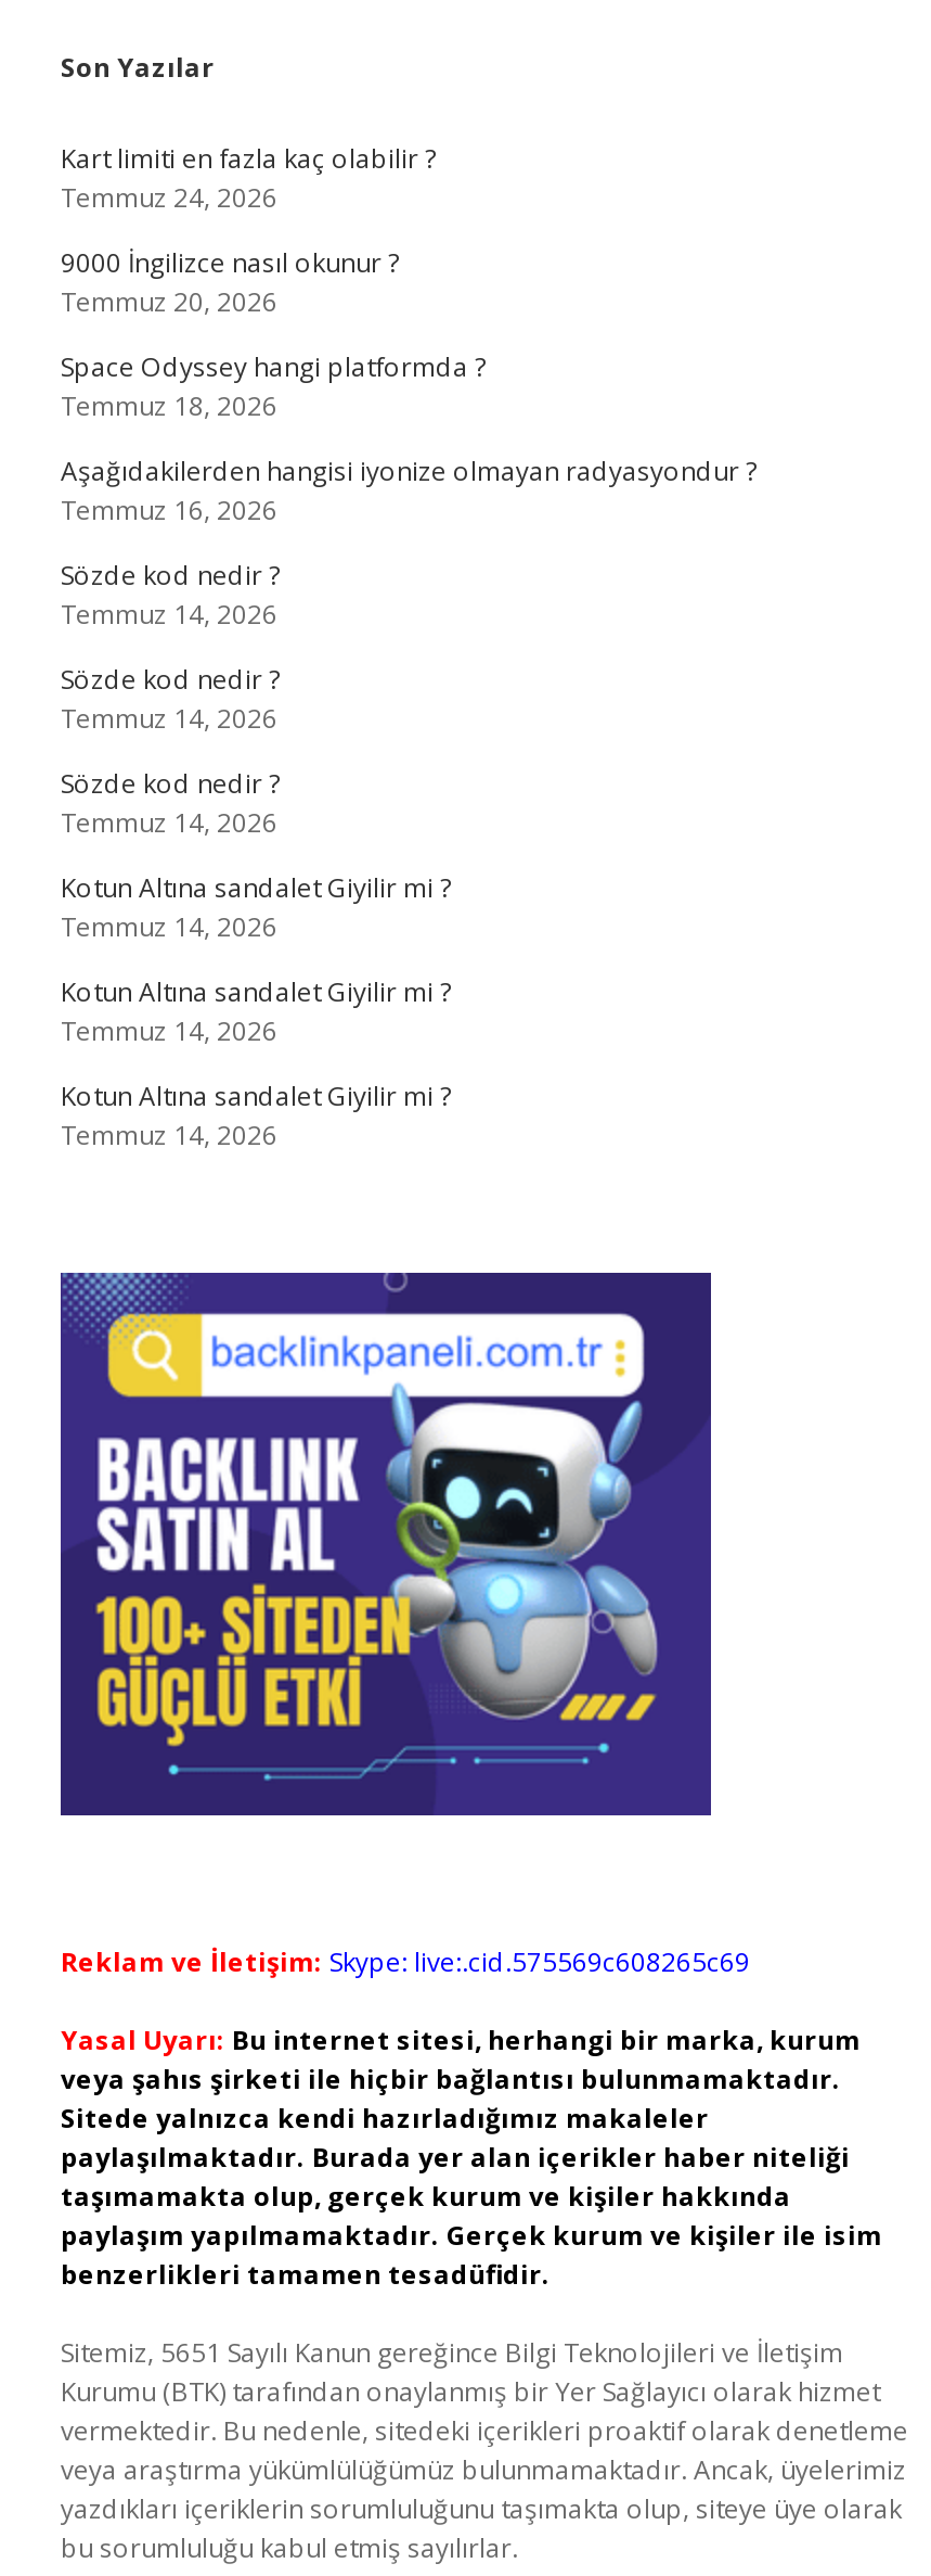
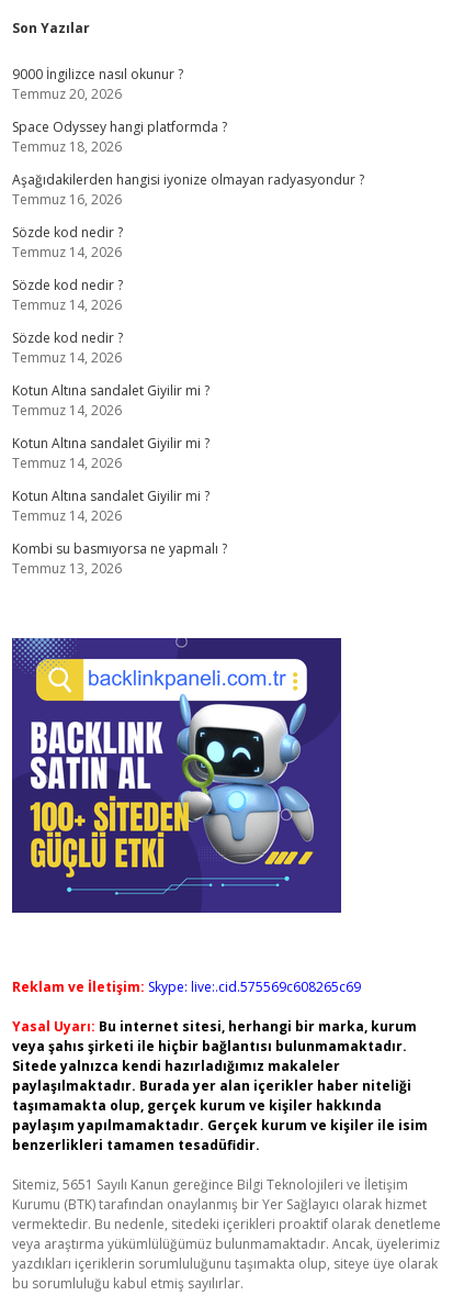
[61,140,436,216] Kart limiti en fazla kaç olabilir ? | Temmuz 24, 2026 -> none
moved [61,244,757,1153] -> [12,65,364,525]: 9000 İngilizce nasıl okunur ? | Temmuz 20, 2026 | Space Odyssey hangi platformda ? | ... | Kotun Altına sandalet Giyilir mi ? | Temmuz 14, 2026
none -> [12,539,227,578] Kombi su basmıyorsa ne yapmalı ? | Temmuz 13, 2026

